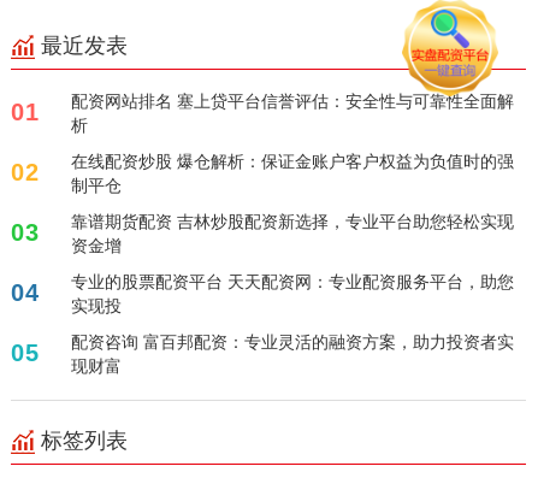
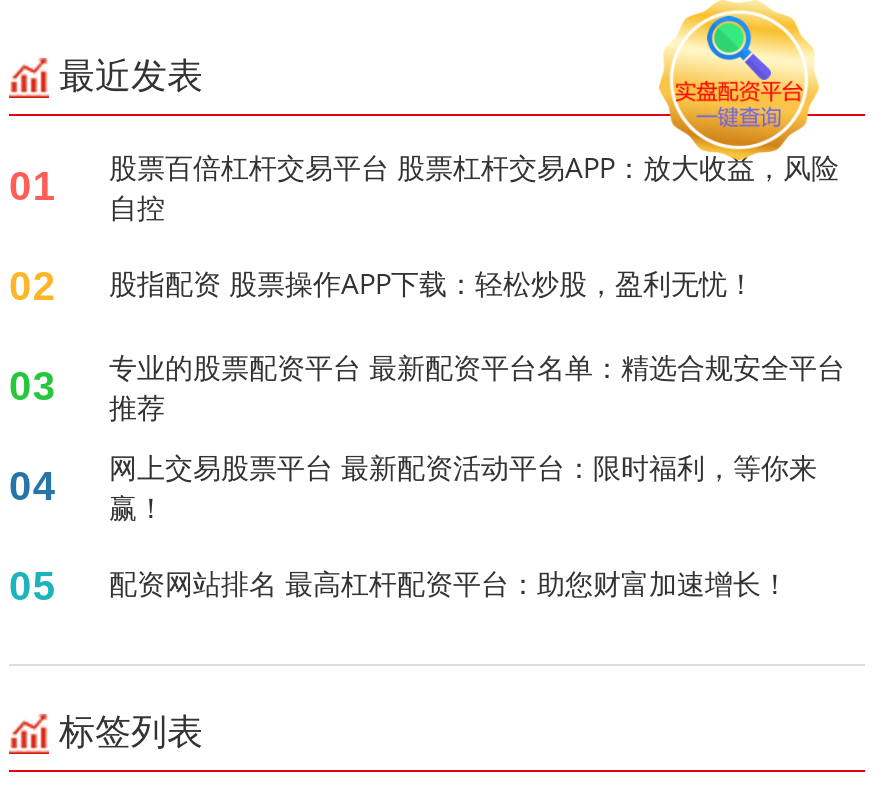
[71,90,514,137] 配资网站排名 塞上贷平台信誉评估：安全性与可靠性全面解 | 析 -> [109,149,839,227] 股票百倍杠杆交易平台 股票杠杆交易APP：放大收益，风险 | 自控
[71,150,514,197] 在线配资炒股 爆仓解析：保证金账户客户权益为负值时的强 | 制平仓 -> [109,265,755,303] 股指配资 股票操作APP下载：轻松炒股，盈利无忧！
[71,210,514,257] 靠谱期货配资 吉林炒股配资新选择，专业平台助您轻松实现 | 资金增 -> [109,349,845,427] 专业的股票配资平台 最新配资平台名单：精选合规安全平台 | 推荐
[71,270,514,317] 专业的股票配资平台 天天配资网：专业配资服务平台，助您 | 实现投 -> [109,449,817,527] 网上交易股票平台 最新配资活动平台：限时福利，等你来 | 赢！
[71,330,514,377] 配资咨询 富百邦配资：专业灵活的融资方案，助力投资者实 | 现财富 -> [109,565,789,603] 配资网站排名 最高杠杆配资平台：助您财富加速增长！

